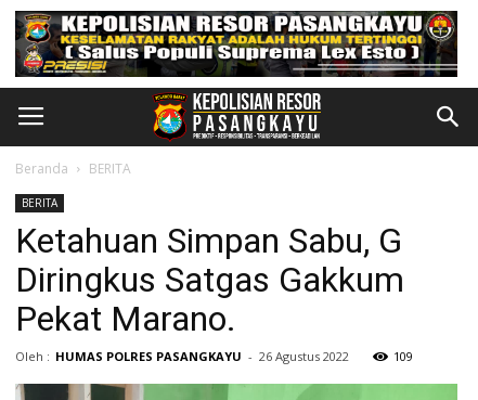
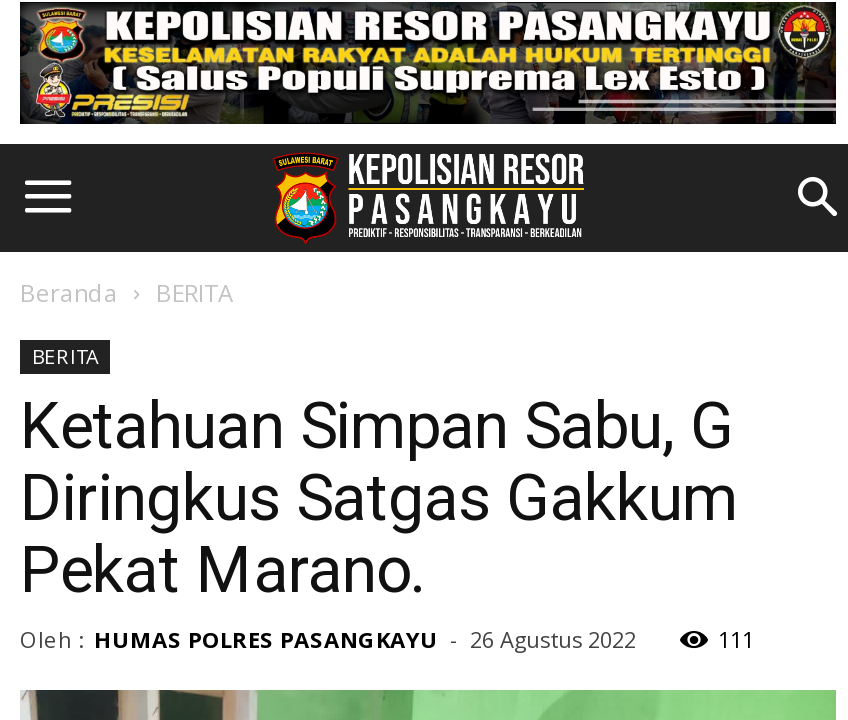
[393,348,413,364] 109 -> [718,624,754,654] 111

